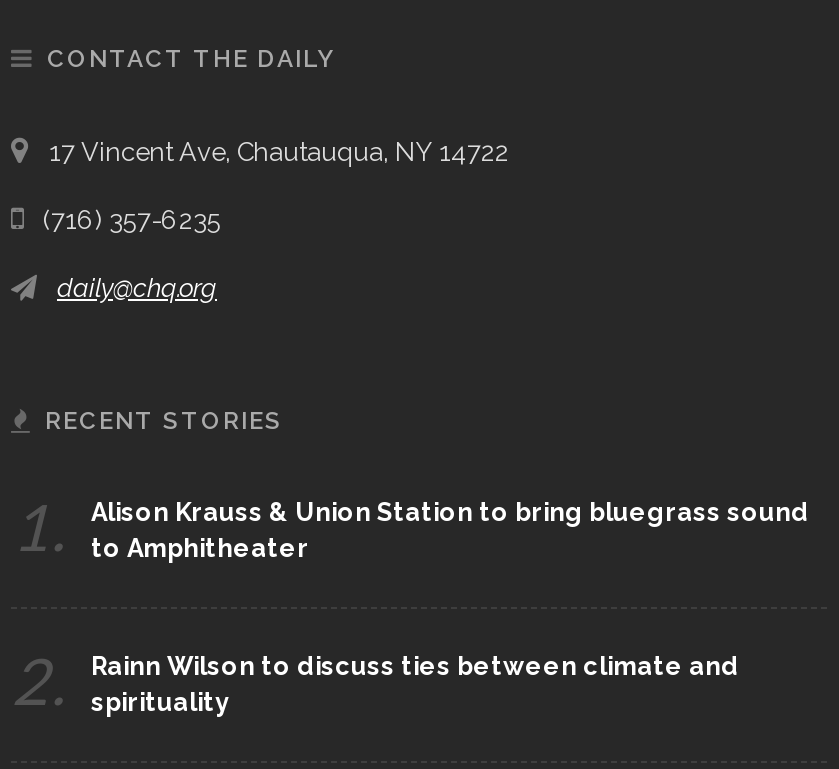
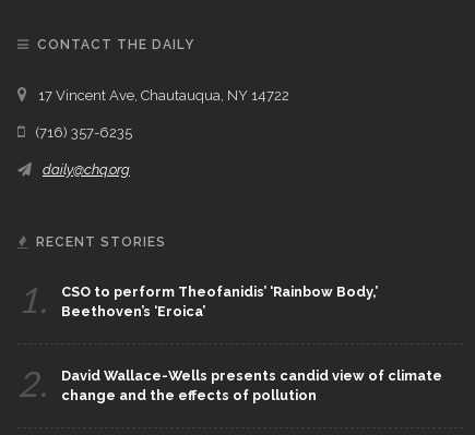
[91,498,809,564] Alison Krauss & Union Station to bring bluegrass sound | to Amphitheater -> [61,283,378,319] CSO to perform Theofanidis’ ‘Rainbow Body,’ | Beethoven’s ‘Eroica’
[91,652,739,718] Rainn Wilson to discuss ties between climate and | spirituality -> [61,367,442,403] David Wallace-Wells presents candid view of climate | change and the effects of pollution

